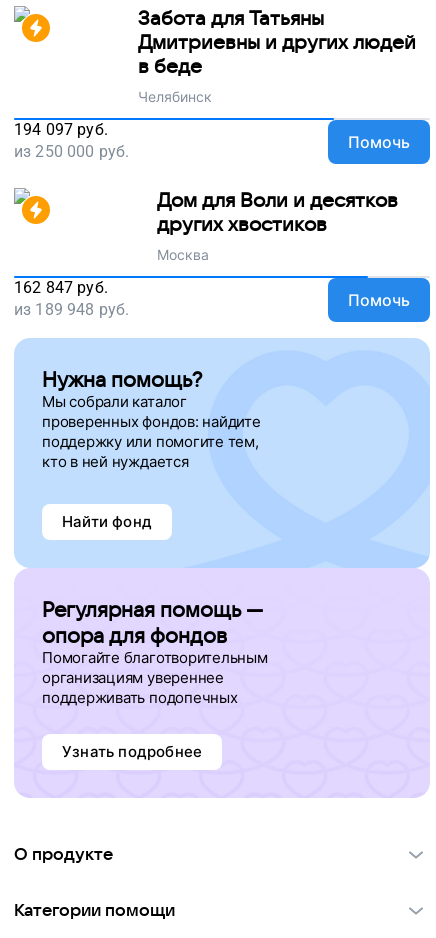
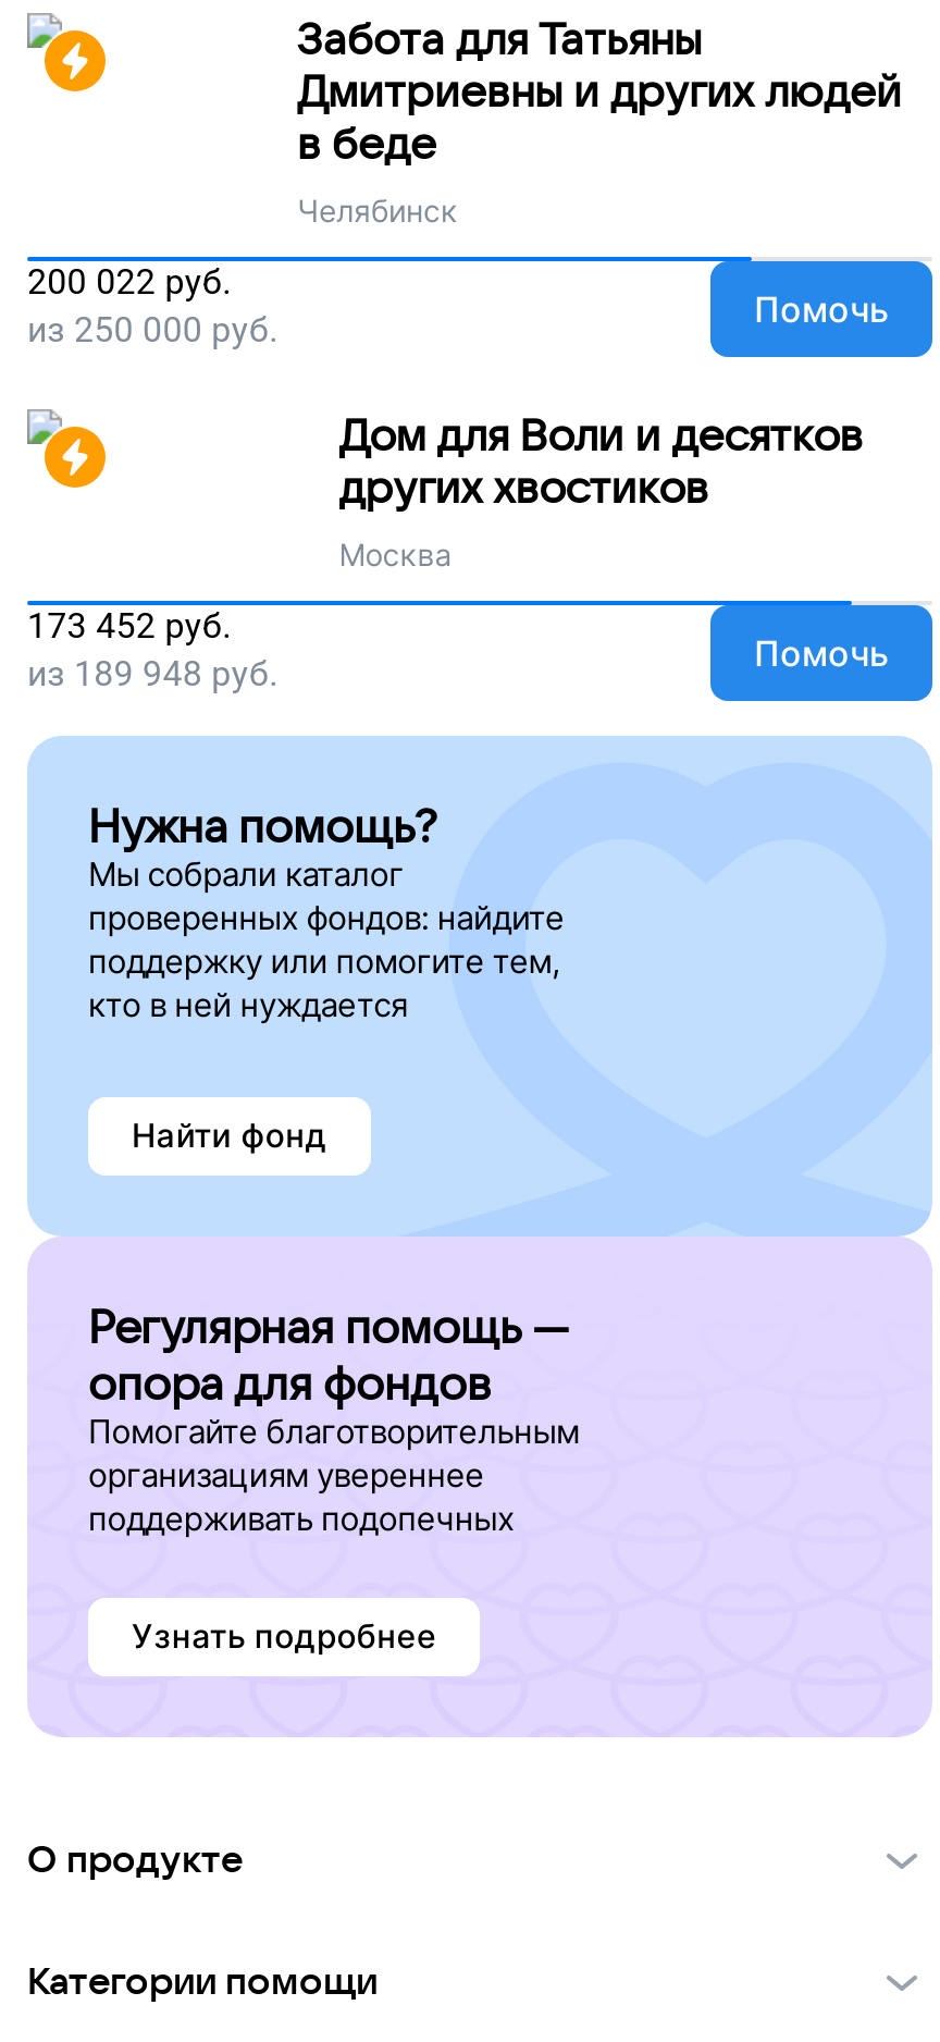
[14,120,108,139] 194 097 руб. -> [27,262,231,303] 200 022 руб.
[14,278,108,297] 162 847 руб. -> [27,606,231,647] 173 452 руб.

